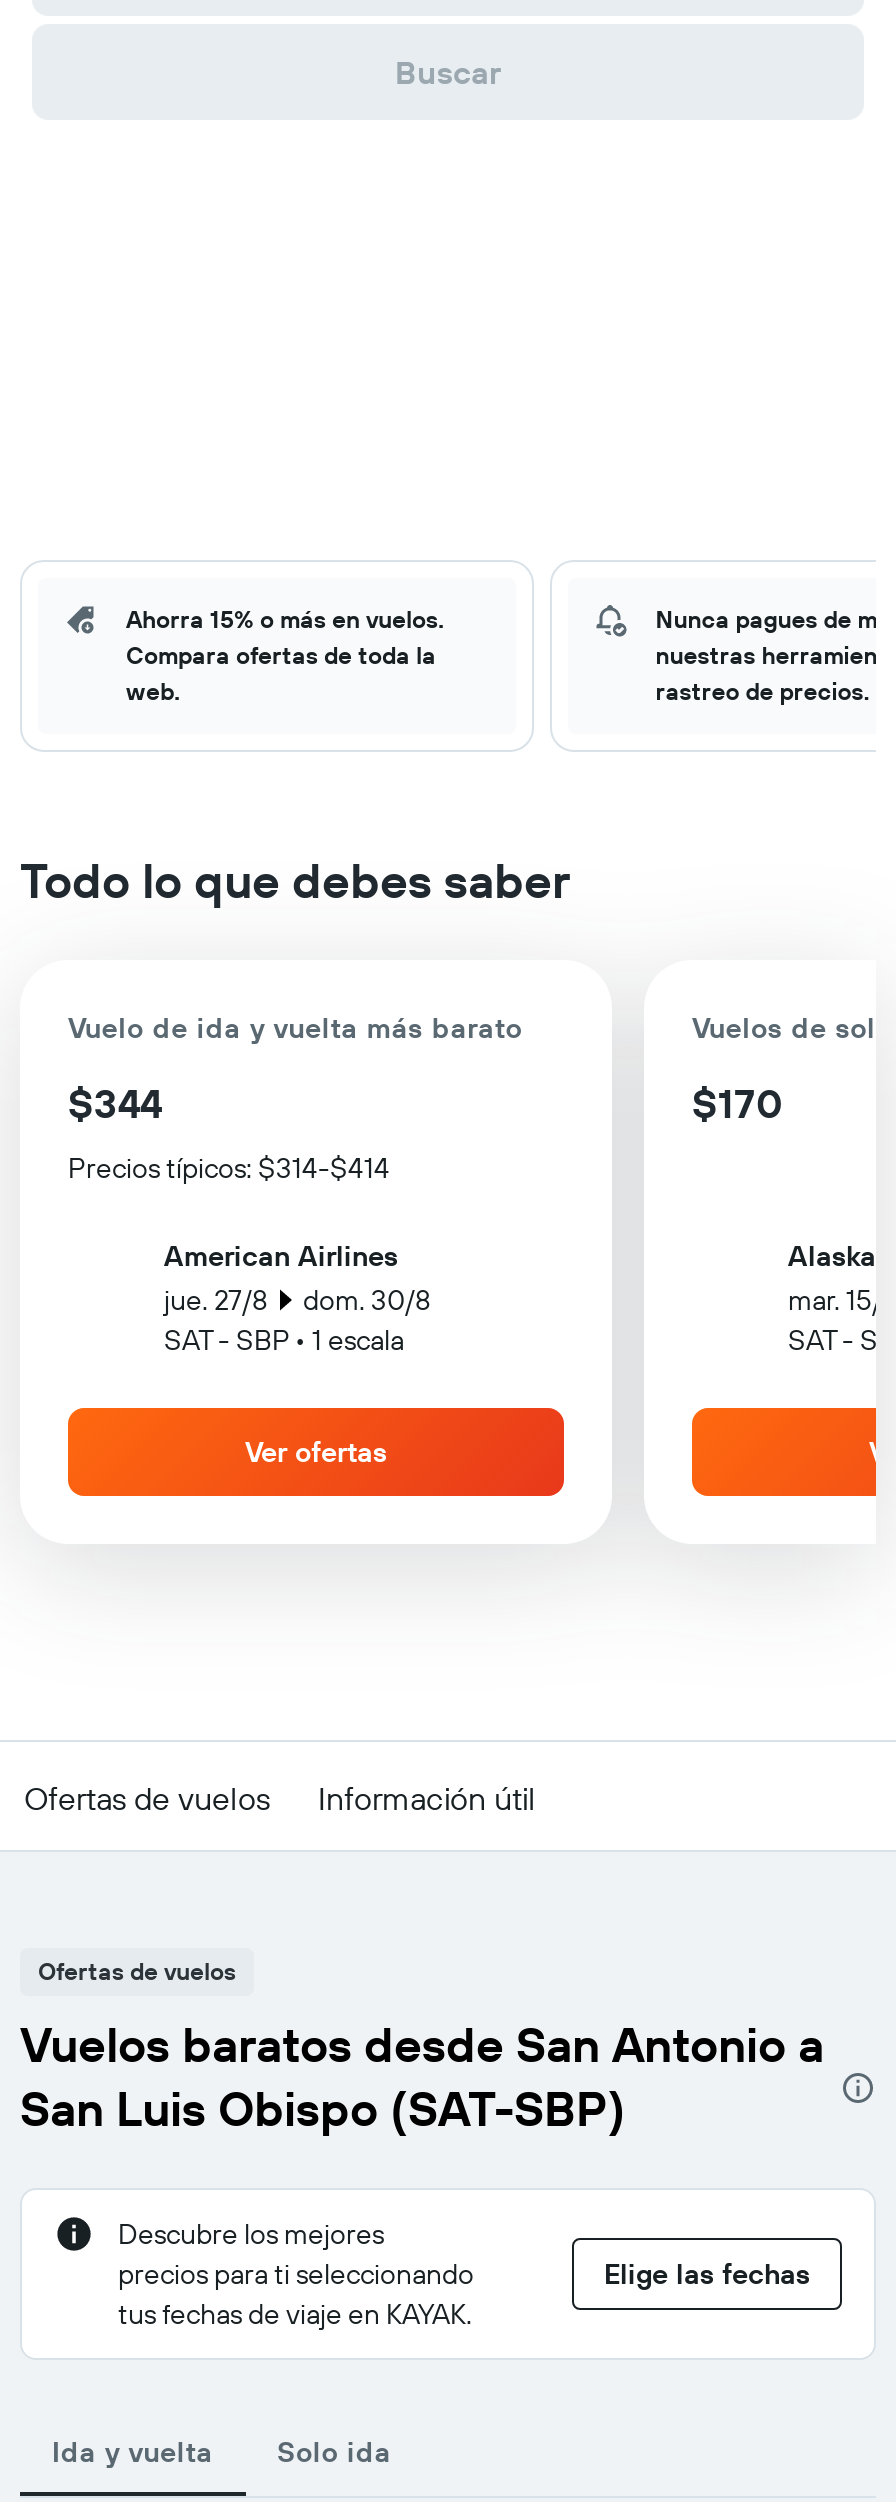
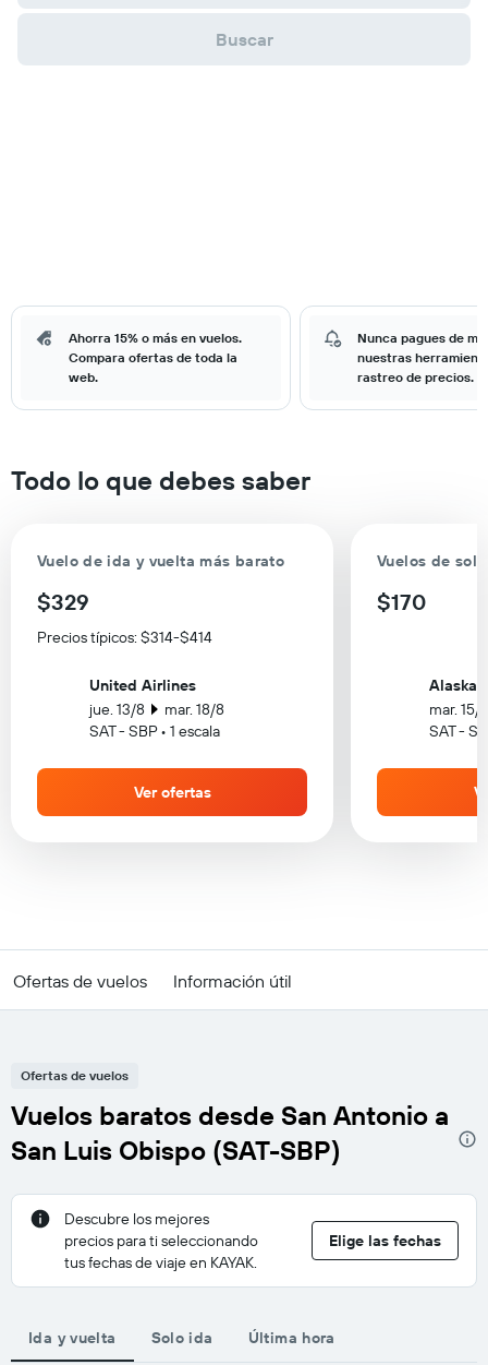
[68,1078,162,1128] $344 -> [37,588,89,615] $329
[164,1238,431,1318] American Airlines | jue. 27/8 | dom. 30/8 -> [89,675,224,719] United Airlines | jue. 13/8 | mar. 18/8
none -> [248,1328,335,1348] Última hora

